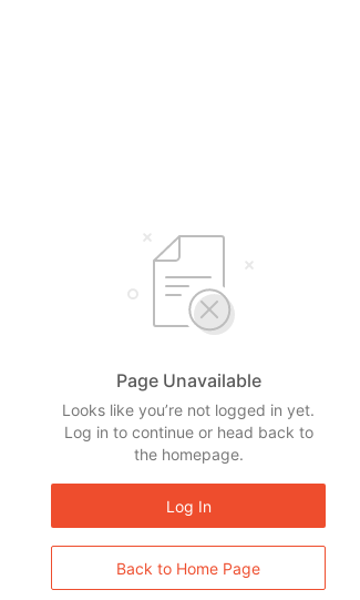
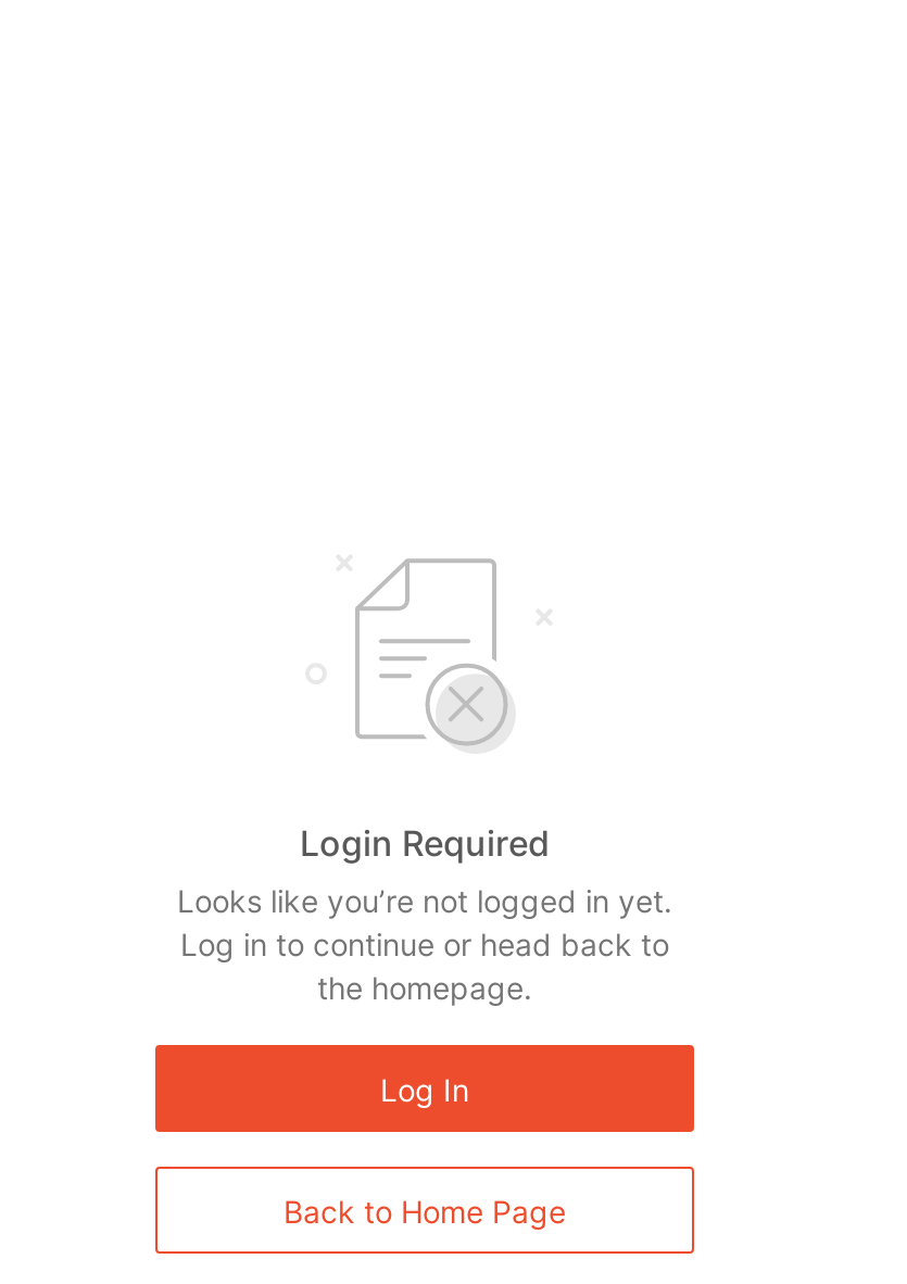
[116,369,261,391] Page Unavailable -> [300,821,550,865] Login Required

